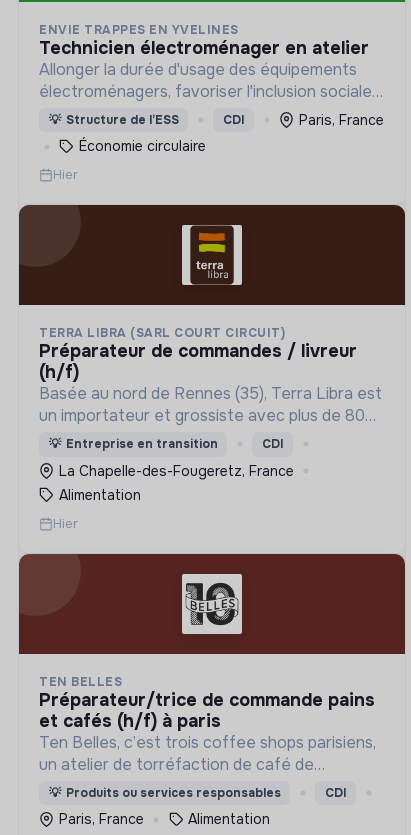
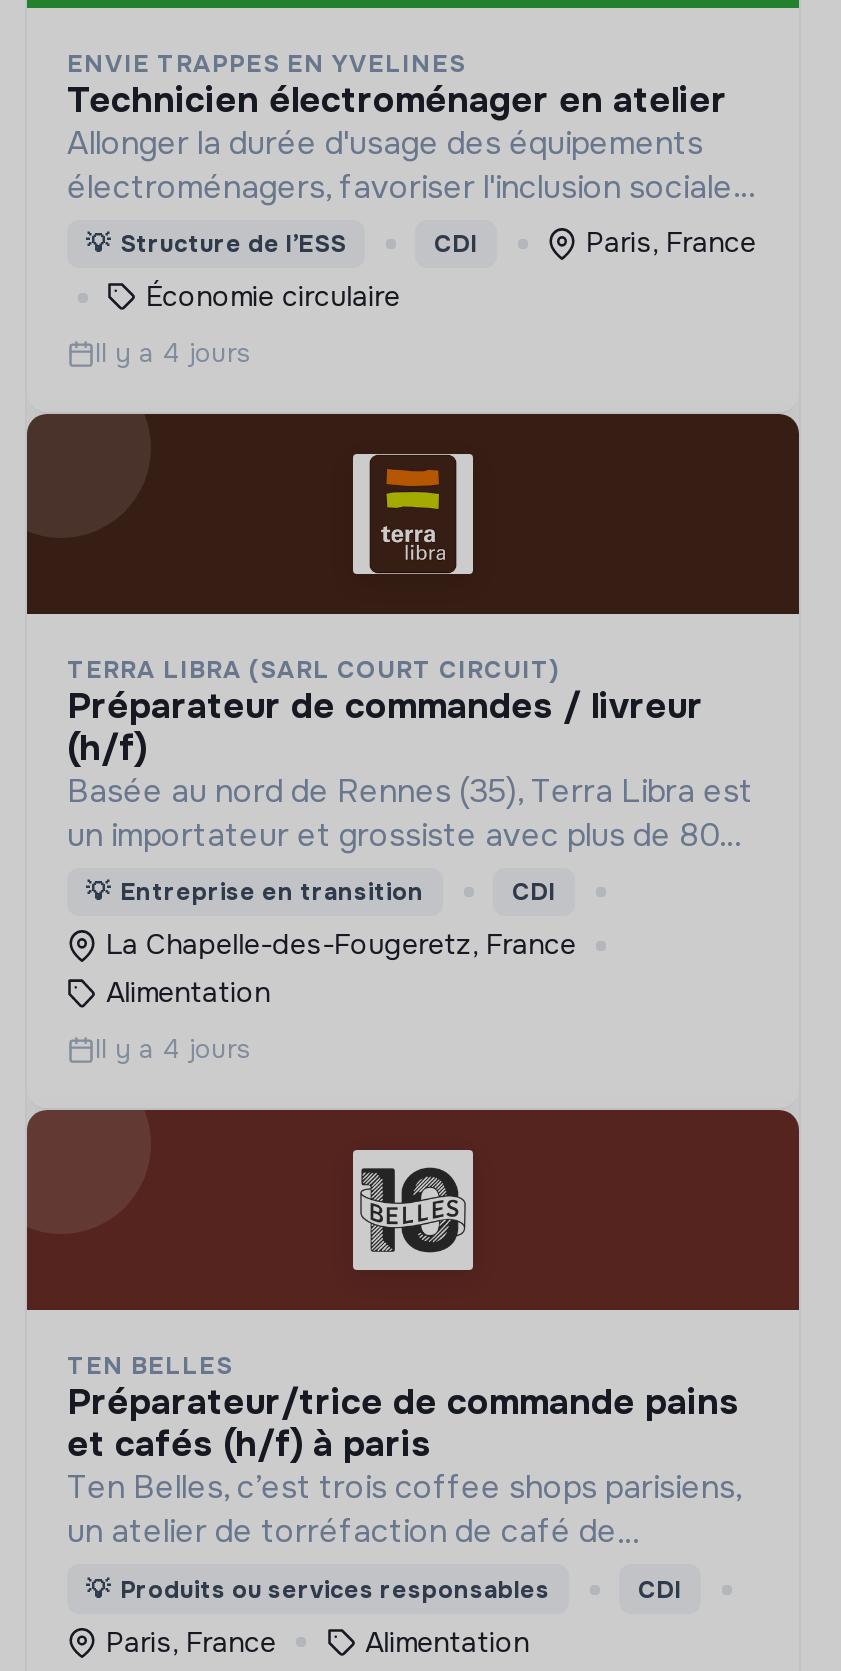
[53,166,78,183] Hier -> [95,336,251,370] Il y a 4 jours
[53,515,78,532] Hier -> [95,1033,251,1067] Il y a 4 jours

